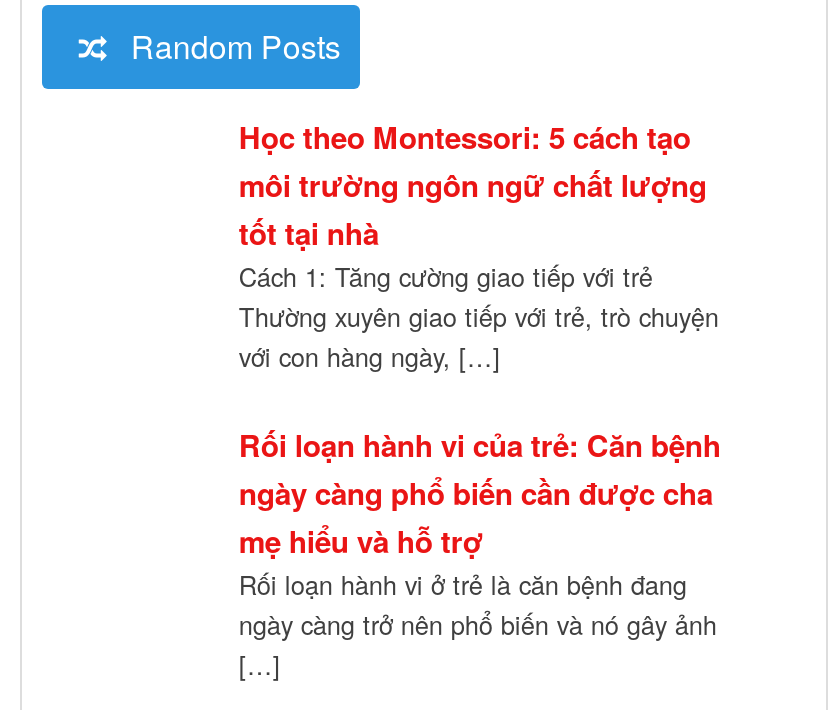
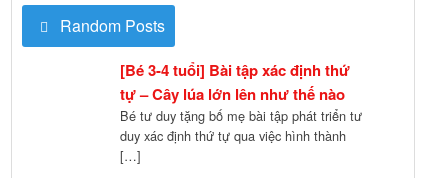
[239,114,721,642] Học theo Montessori: 5 cách tạo | môi trường ngôn ngữ chất lượng | tốt tại nhà | Cách 1: Tăng cường giao tiếp với trẻ | Thường xuyên giao tiếp với trẻ, trò chuyện | với con hàng ngày, […] | Rối loạn hành vi của trẻ: Căn bệnh | ngày càng phổ biến cần được cha | mẹ hiểu và hỗ trợ | Rối loạn hành vi ở trẻ là căn bệnh đang | ngày càng trở nên phổ biến và nó gây ảnh -> [120,59,362,145] [Bé 3-4 tuổi] Bài tập xác định thứ | tự – Cây lúa lớn lên như thế nào | Bé tư duy tặng bố mẹ bài tập phát triển tư | duy xác định thứ tự qua việc hình thành

